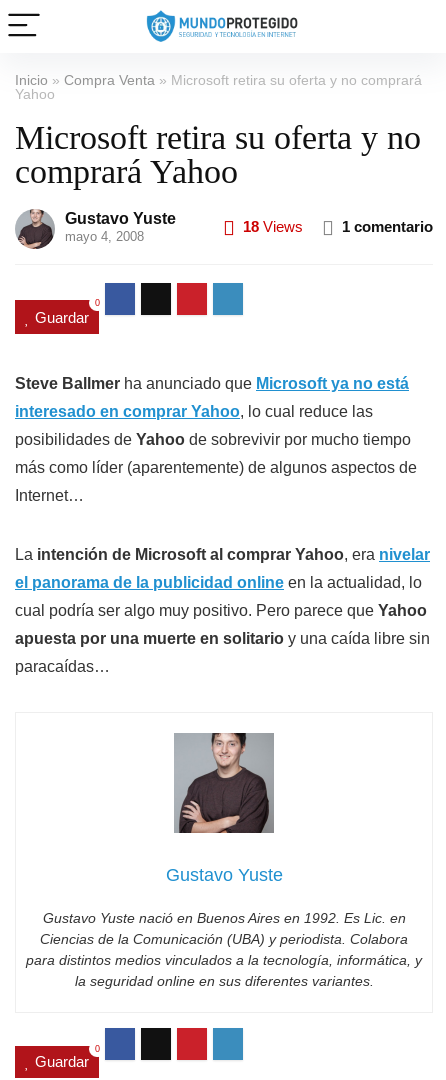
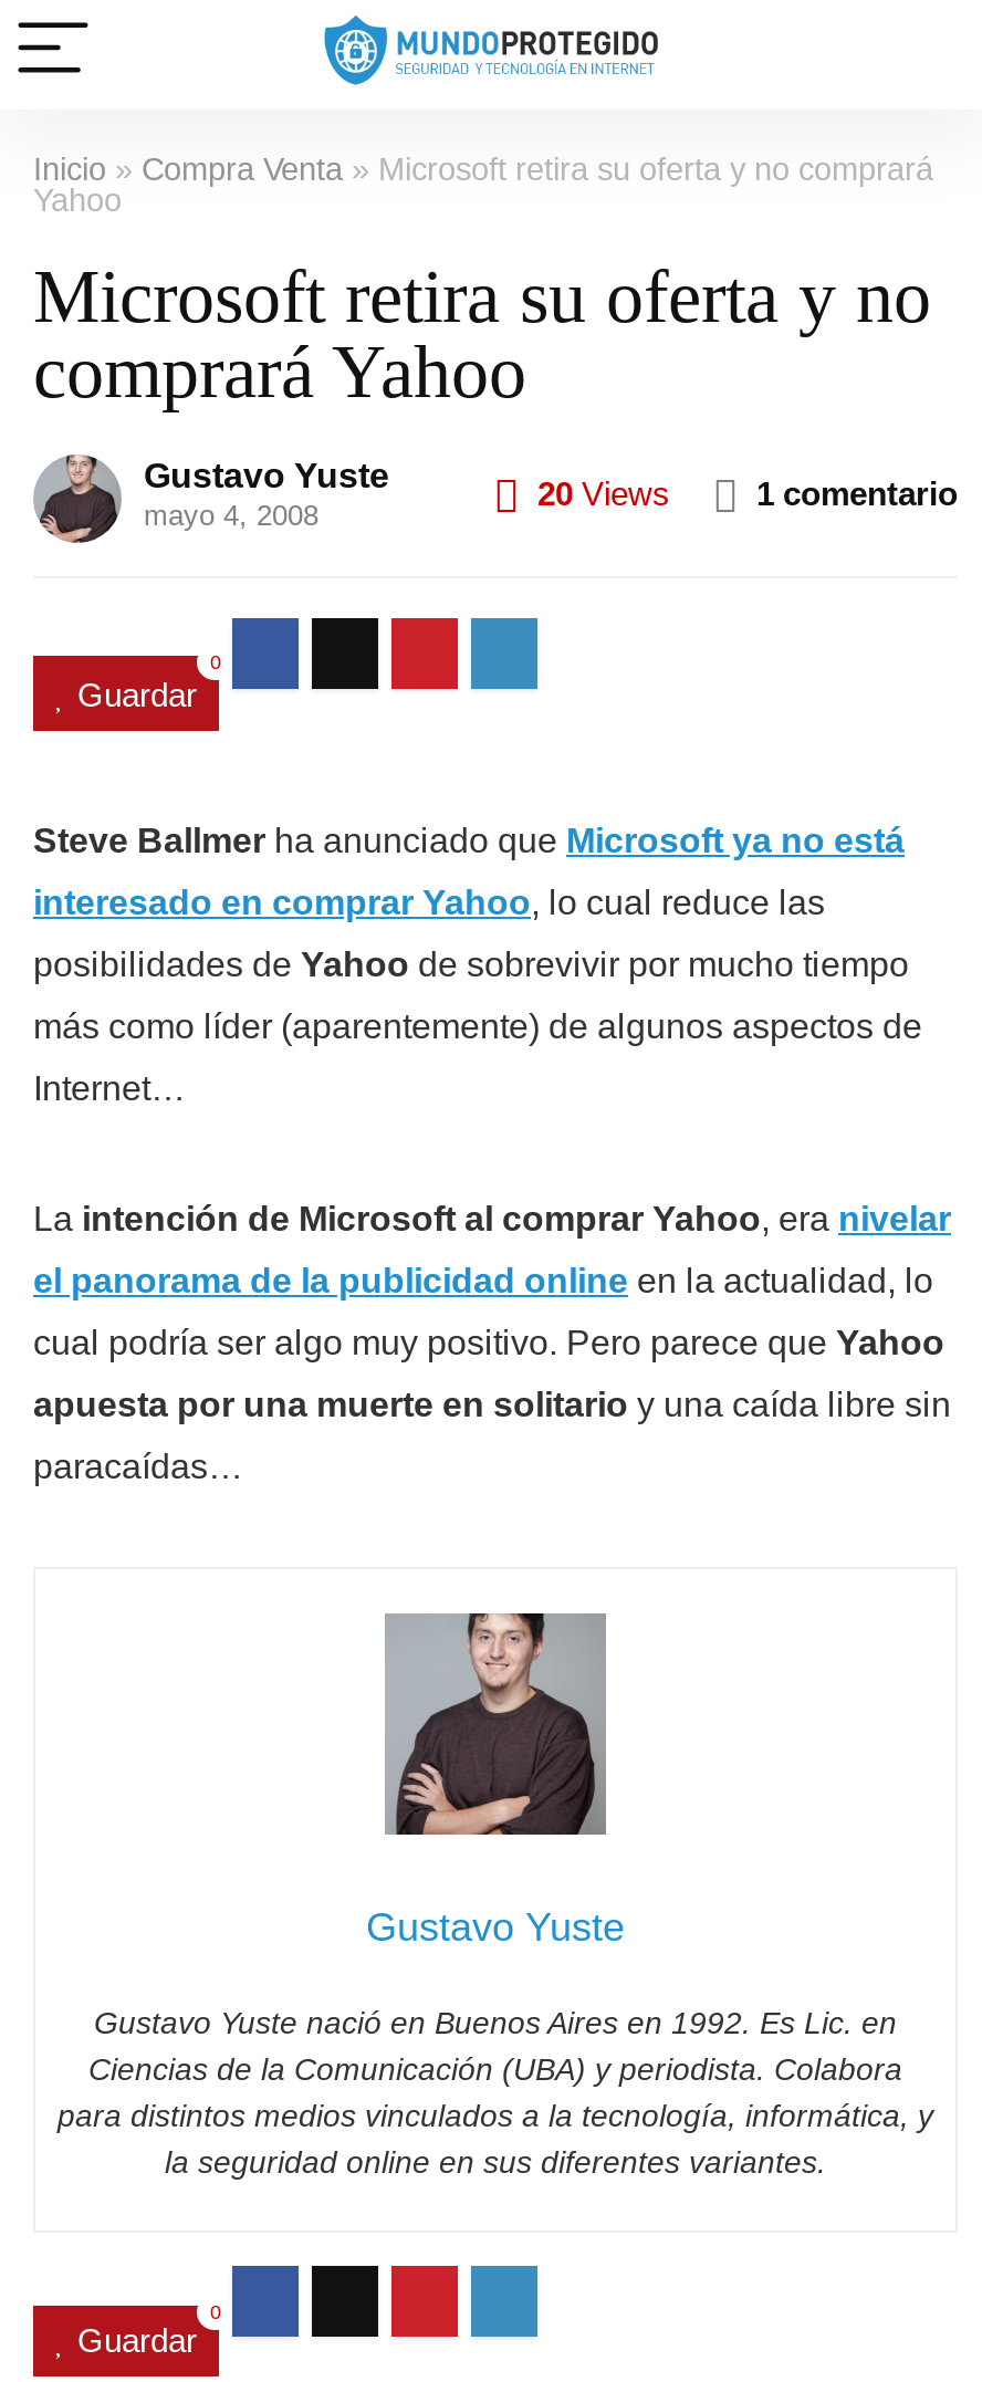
[243,218,303,235] 18 Views -> [537,474,670,512] 20 Views

